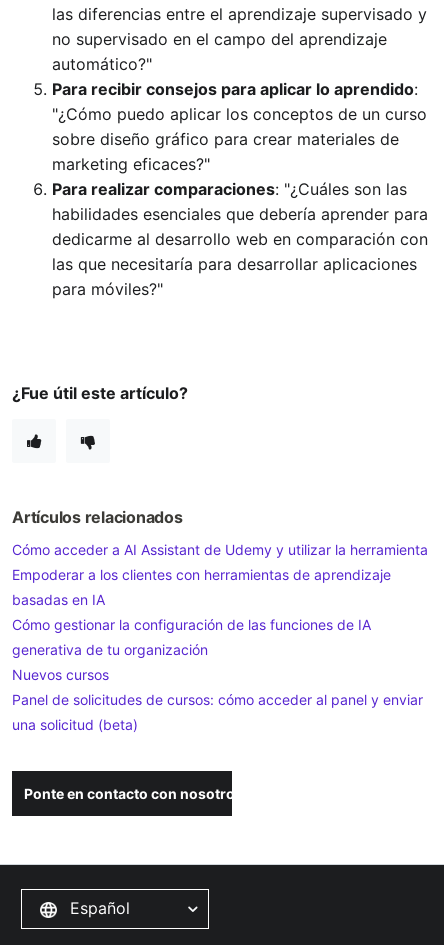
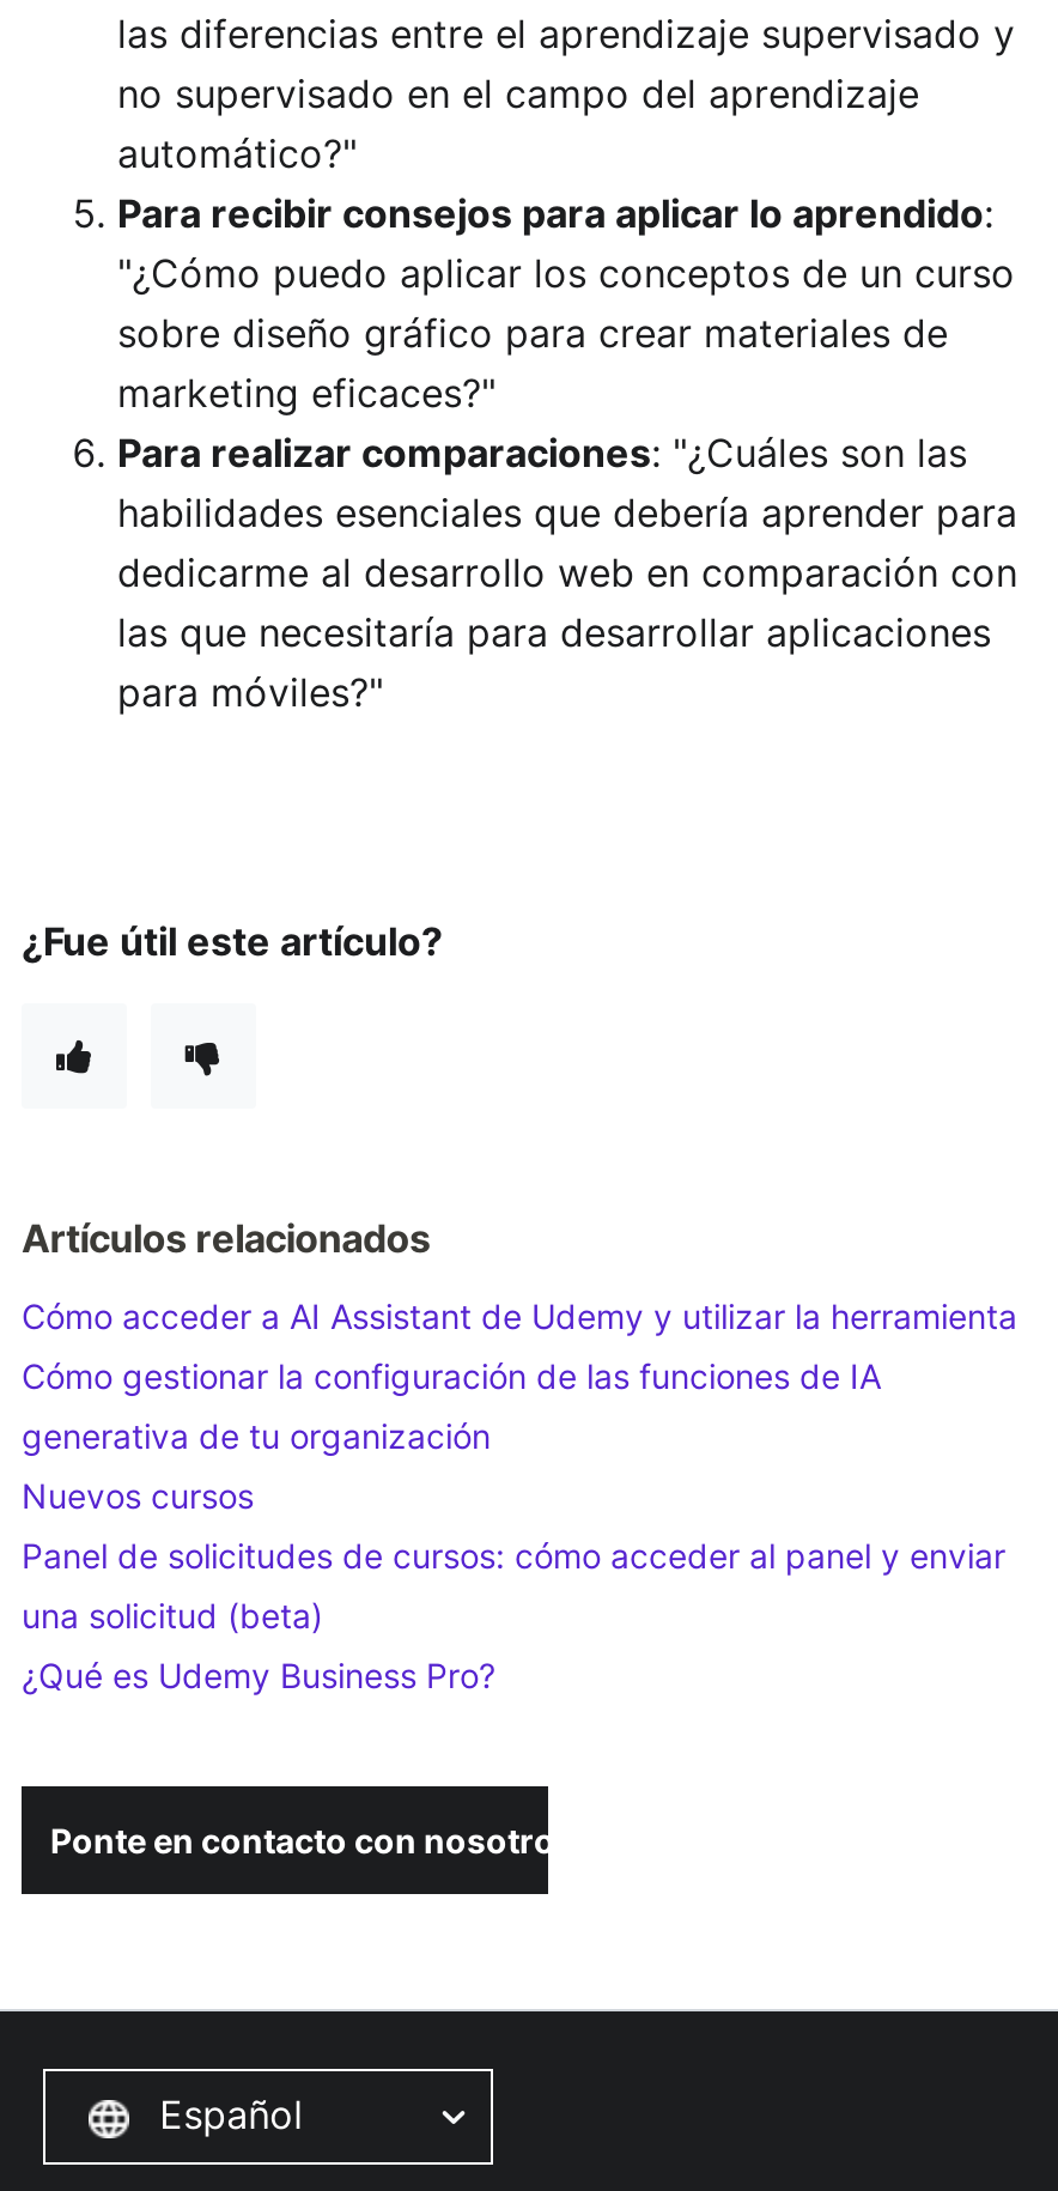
[12,566,391,608] Empoderar a los clientes con herramientas de aprendizaje | basadas en IA -> none
moved [12,616,423,733] -> [22,1356,1005,1636]: Cómo gestionar la configuración de las funciones de IA | generativa de tu organización | Nuevos cursos | Panel de solicitudes de cursos: cómo acceder al panel y enviar | una solicitud (beta)
none -> [22,1655,495,1696] ¿Qué es Udemy Business Pro?

